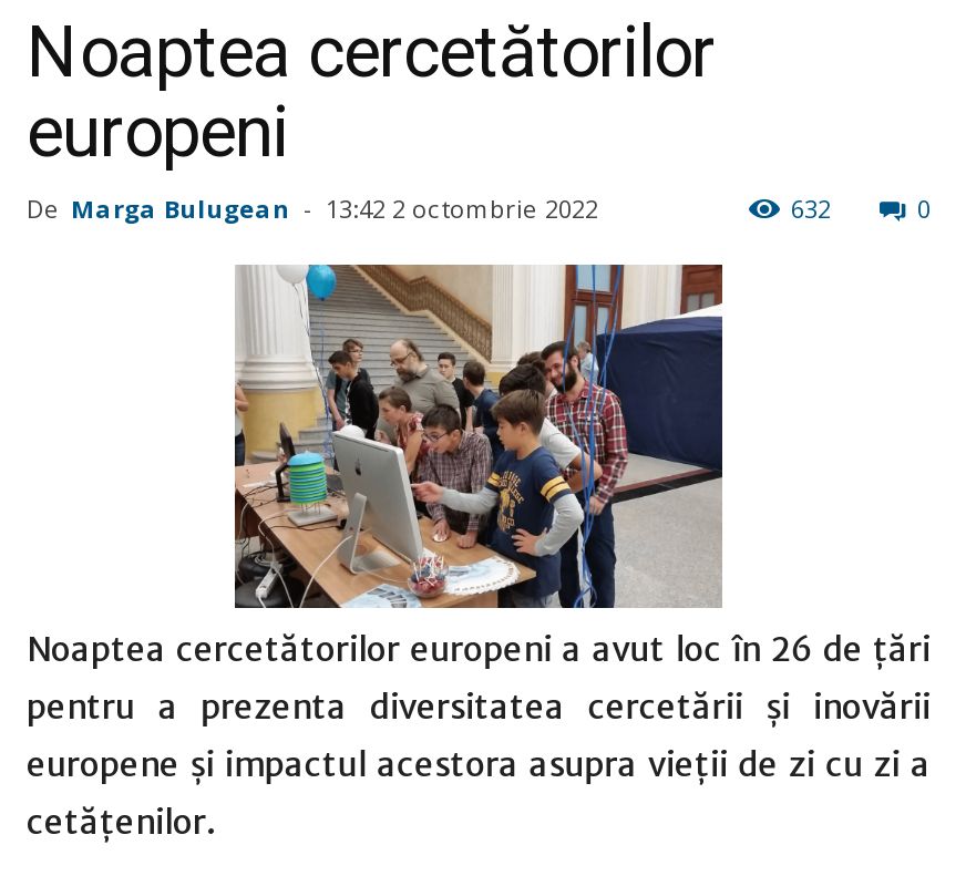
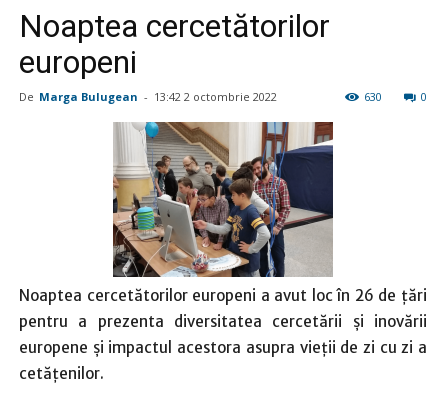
[791,192,831,225] 632 -> [364,89,382,104] 630

